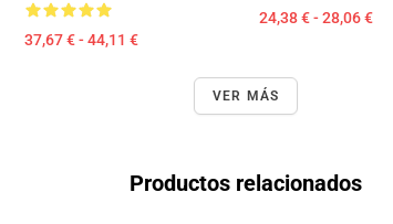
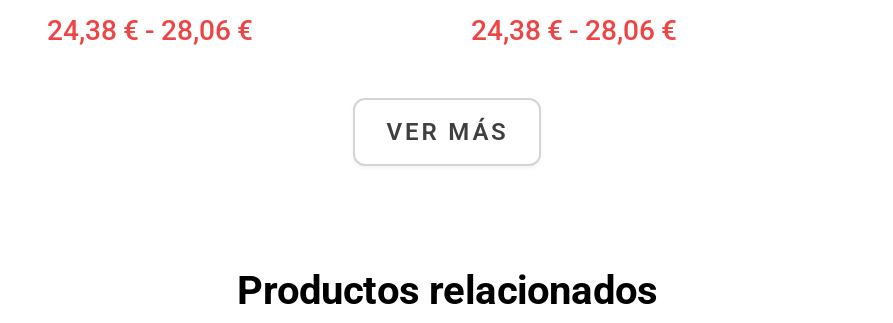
[24,31,138,49] 37,67 € - 44,11 € -> [47,14,253,46] 24,38 € - 28,06 €

